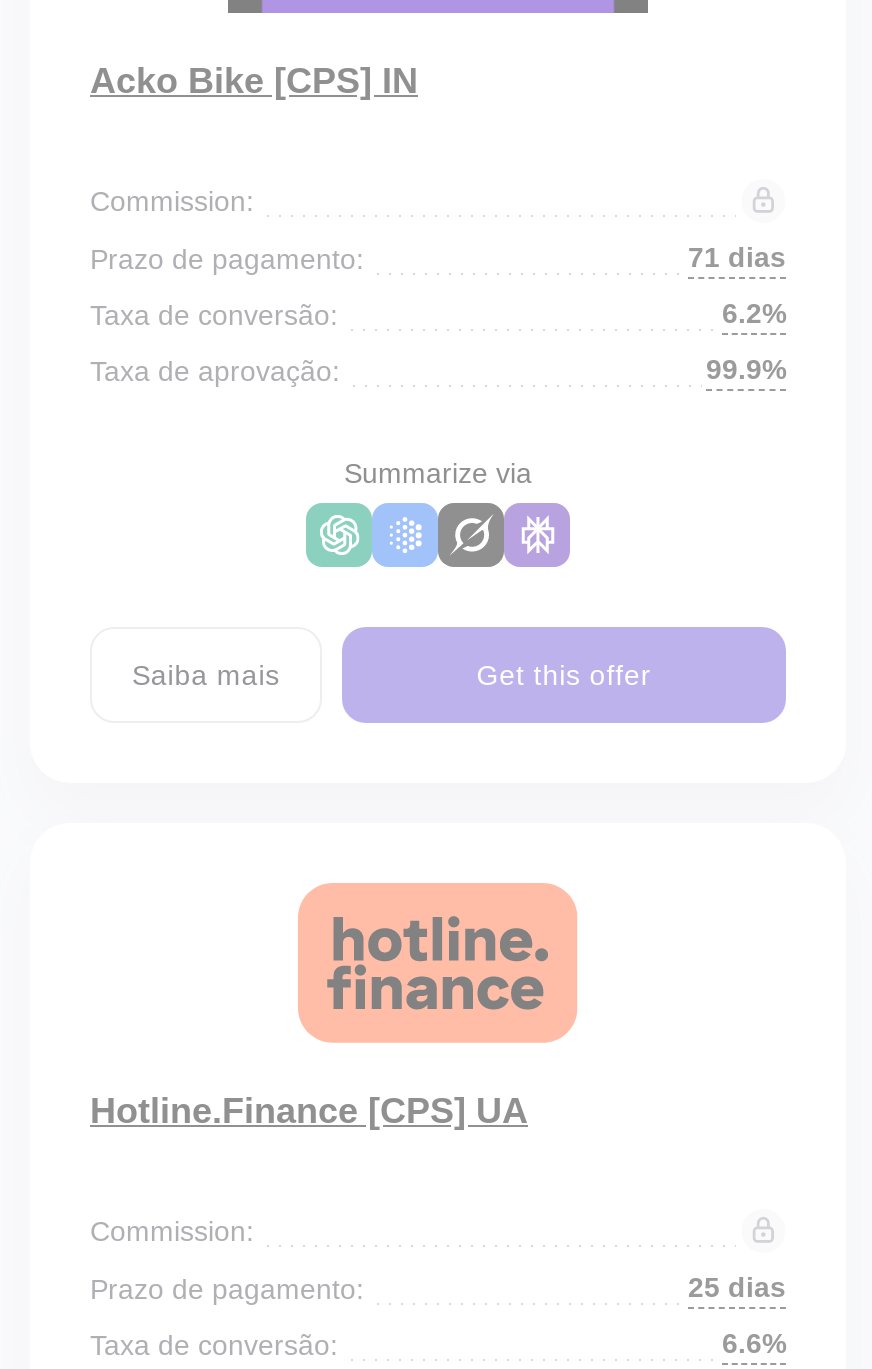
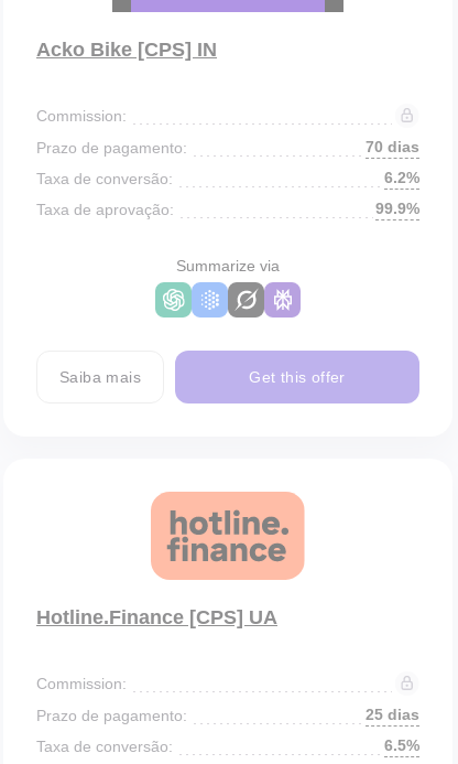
[688,241,786,273] 71 dias -> [366,138,419,155] 70 dias
[722,1327,786,1359] 6.6% -> [384,736,419,754] 6.5%

